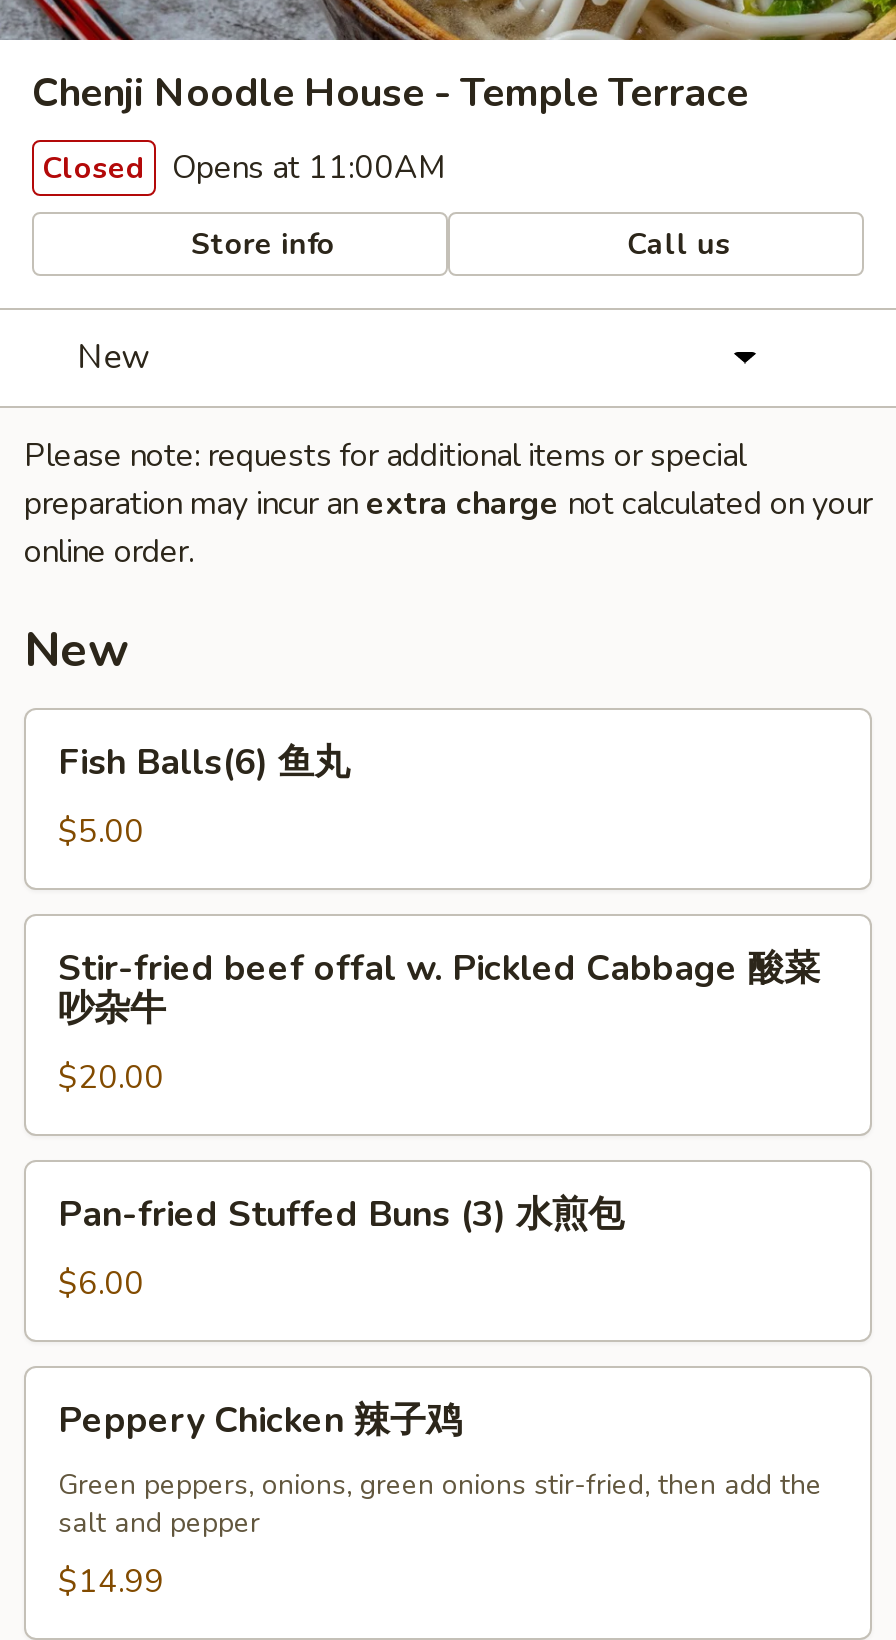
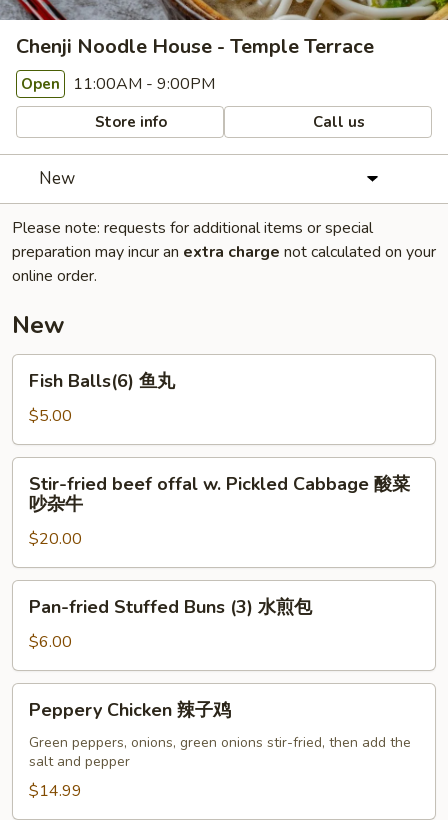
[42,146,446,190] Closed Opens at 11:00AM -> [21,73,215,95] Open 11:00AM - 9:00PM

